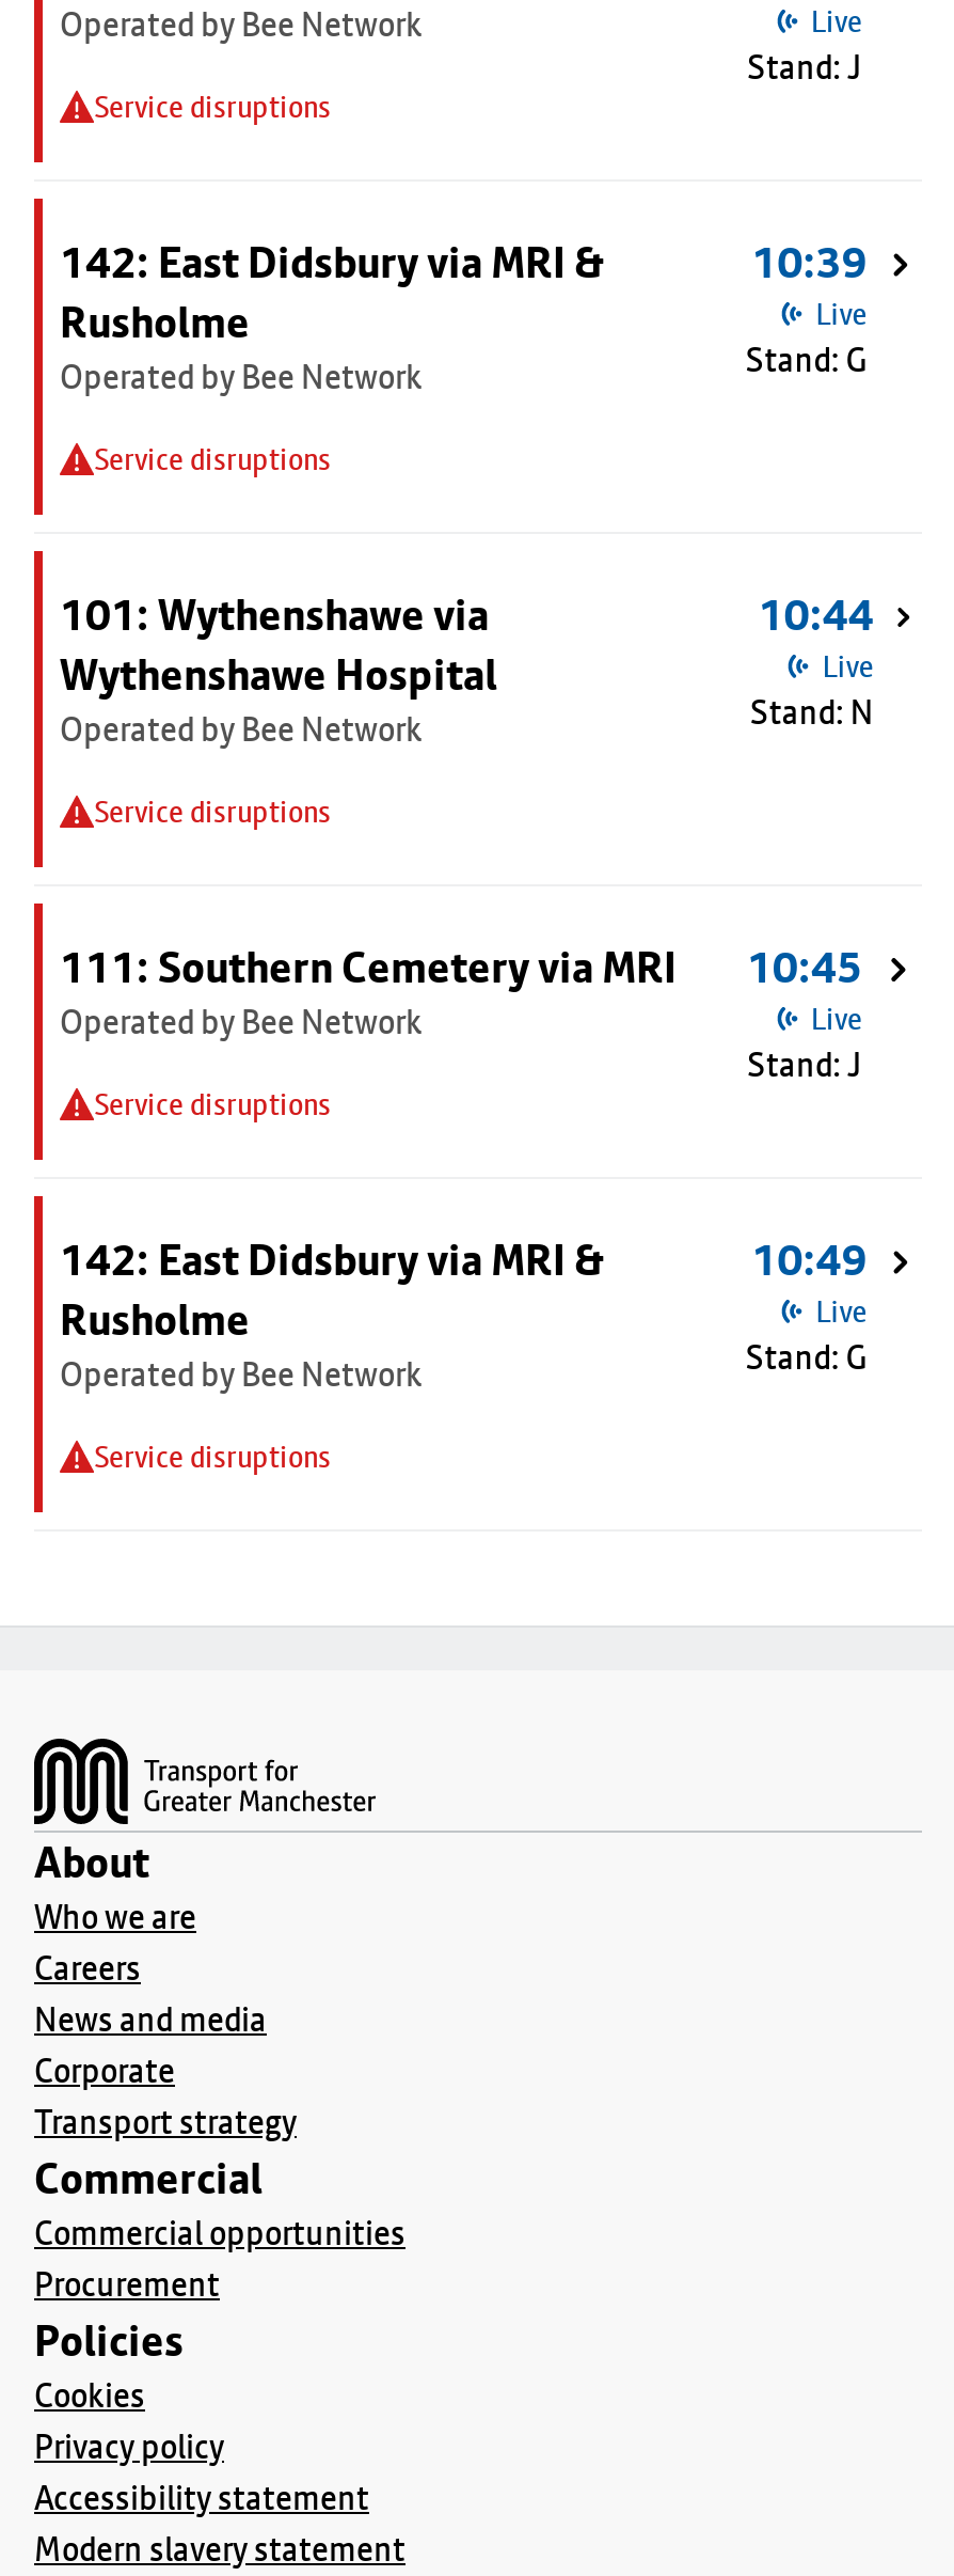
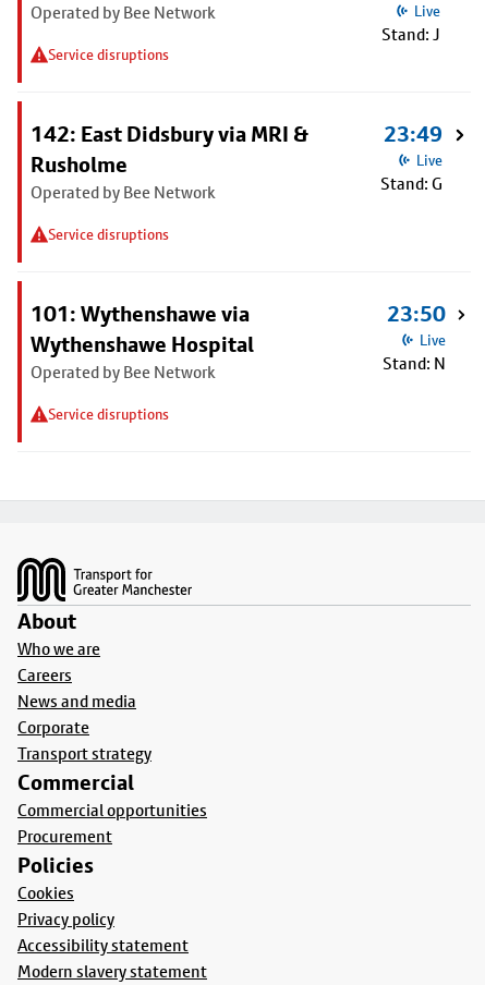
[752,237,867,288] 10:39 -> [384,121,443,147] 23:49
[758,590,874,641] 10:44 -> [387,301,446,327] 23:50
[60,942,677,1121] 111: Southern Cemetery via MRI | Operated by Bee Network | Service disruptions -> none
[747,942,862,1085] 10:45 | Live | Stand: J -> none
[60,1235,604,1474] 142: East Didsbury via MRI & | Rusholme | Operated by Bee Network | Service disruptions -> none
[745,1235,867,1378] 10:49 | Live | Stand: G -> none

